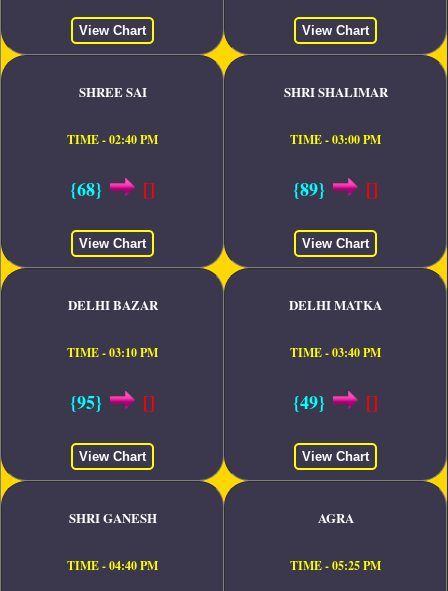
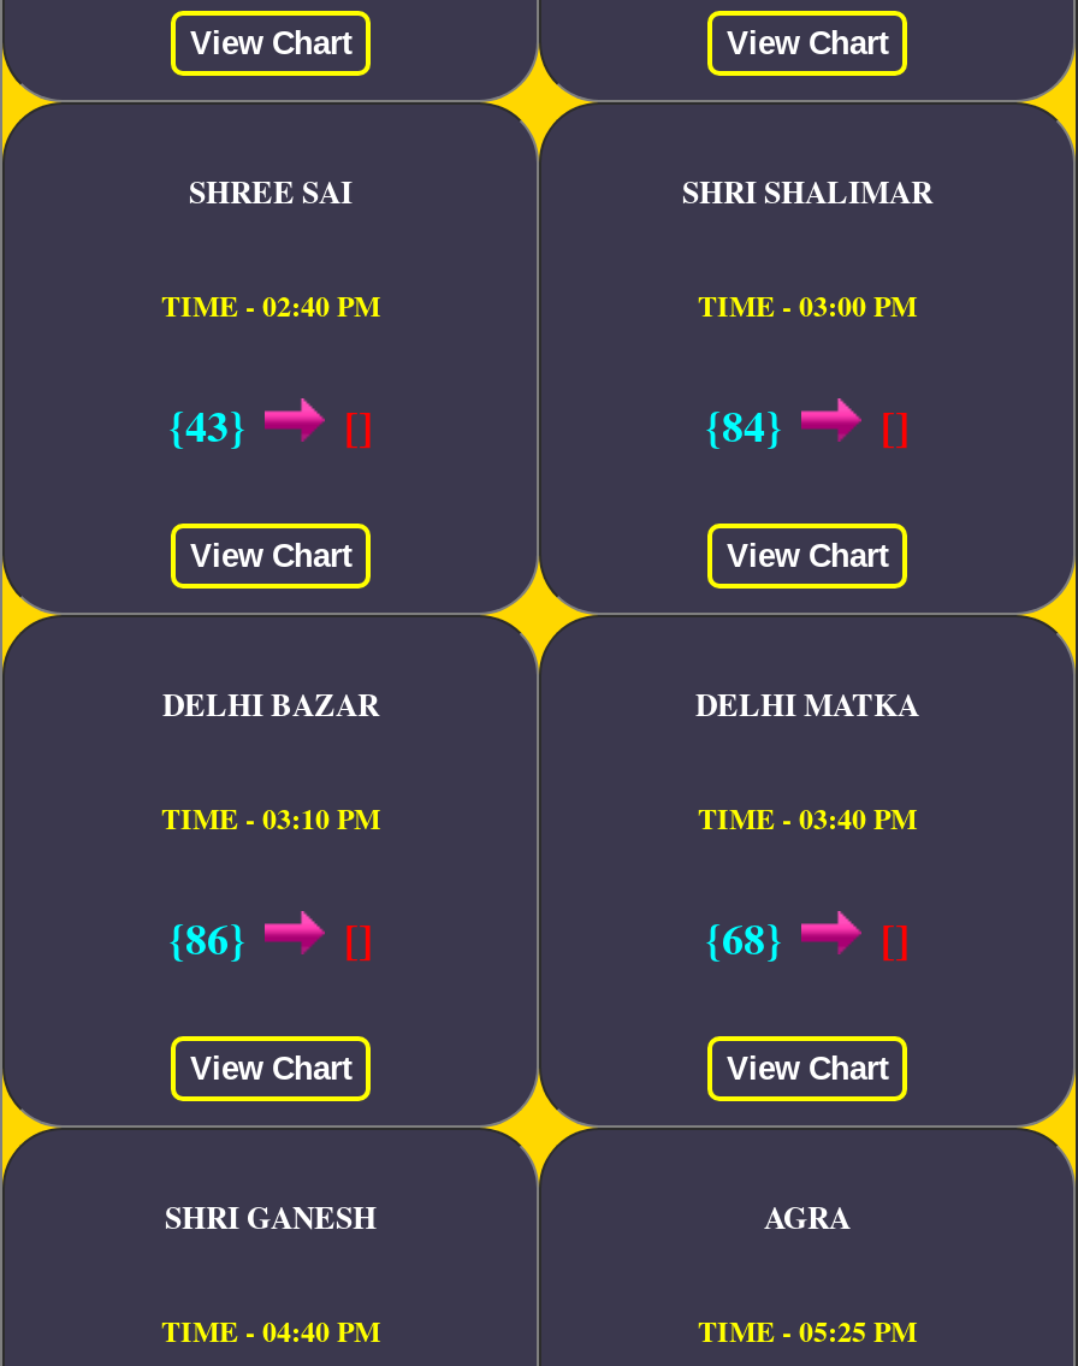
[70,176,102,202] {68} -> [168,394,245,457] {43}
[293,176,325,202] {89} -> [705,394,782,457] {84}
[70,389,102,415] {95} -> [168,907,245,970] {86}
[293,389,325,415] {49} -> [705,907,782,970] {68}

